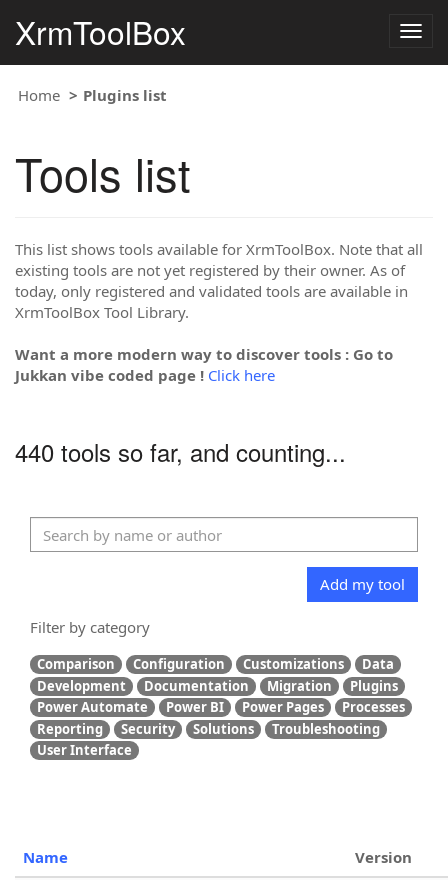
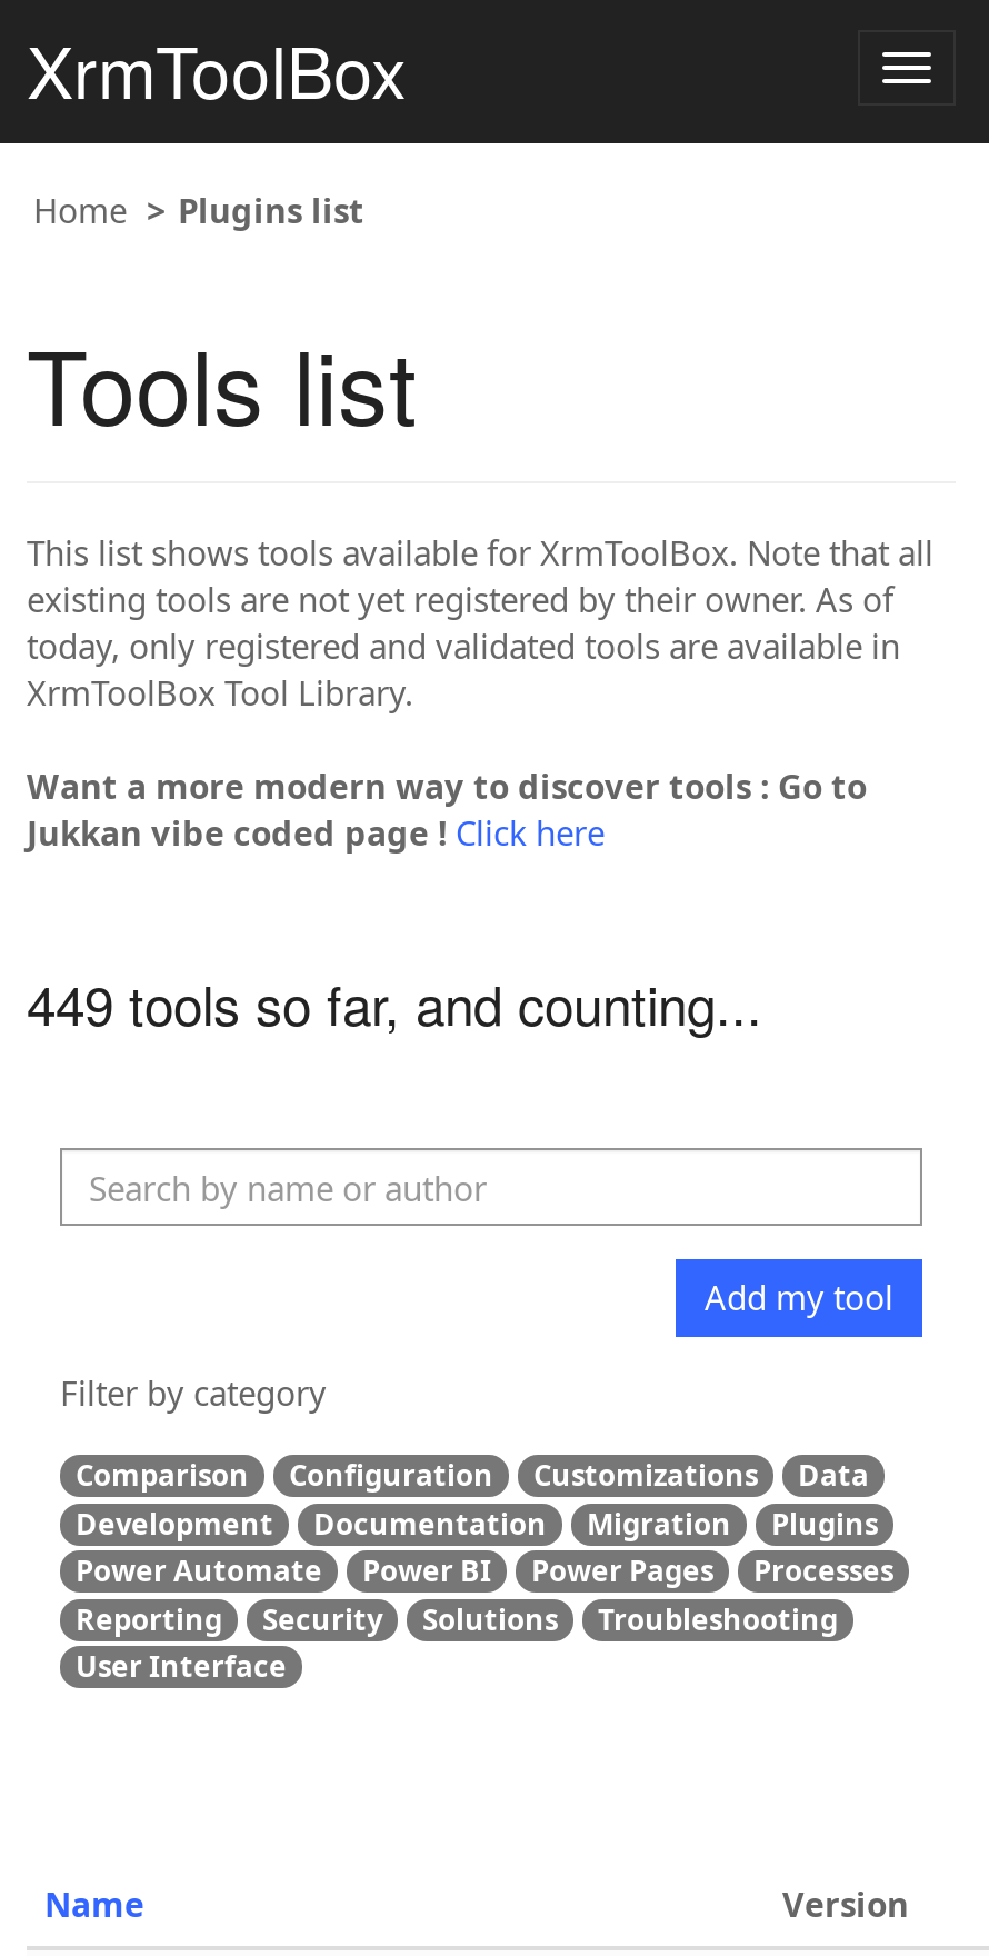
[15,433,346,468] 440 tools so far, and counting... -> [27,962,762,1040] 449 tools so far, and counting...

